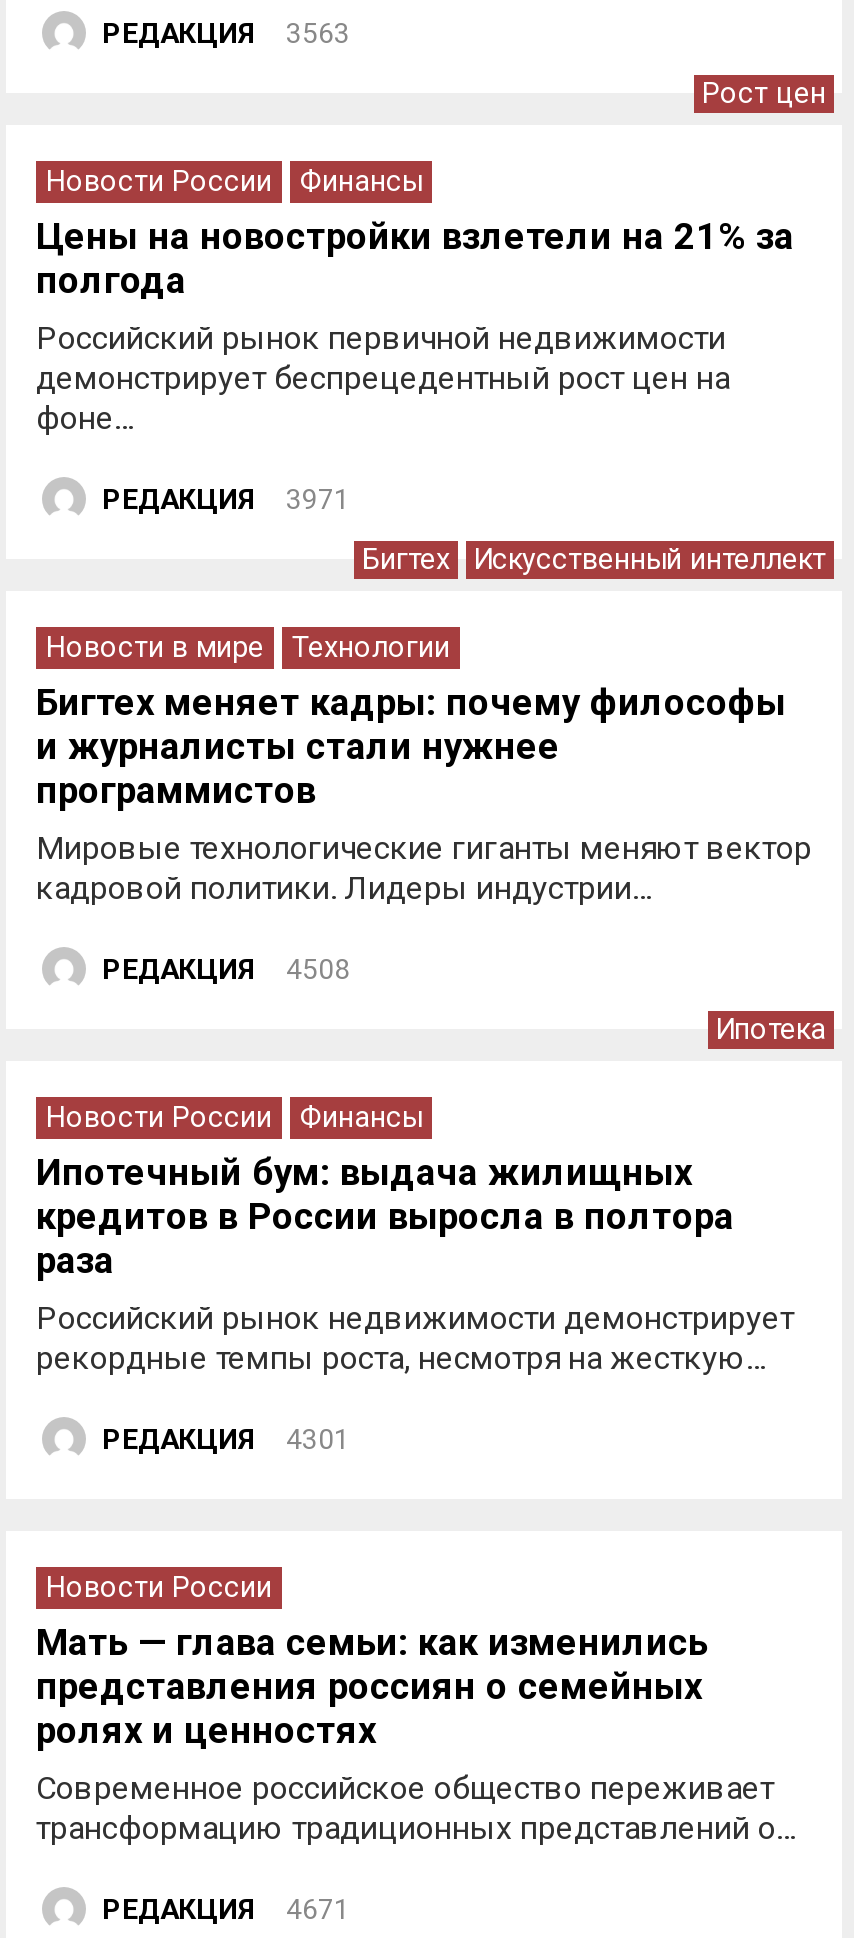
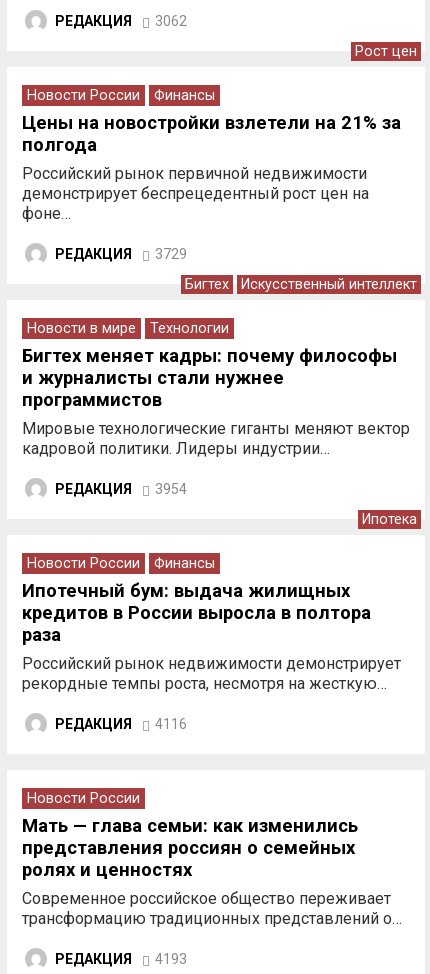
[102,16,350,48] РЕДАКЦИЯ 3563 -> [55,13,187,29] РЕДАКЦИЯ 3062
[102,482,350,514] РЕДАКЦИЯ 3971 -> [55,246,187,262] РЕДАКЦИЯ 3729
[102,952,350,984] РЕДАКЦИЯ 4508 -> [55,481,187,497] РЕДАКЦИЯ 3954
[102,1422,350,1454] РЕДАКЦИЯ 4301 -> [55,716,187,732] РЕДАКЦИЯ 4116
[102,1892,350,1924] РЕДАКЦИЯ 4671 -> [55,951,187,967] РЕДАКЦИЯ 4193

